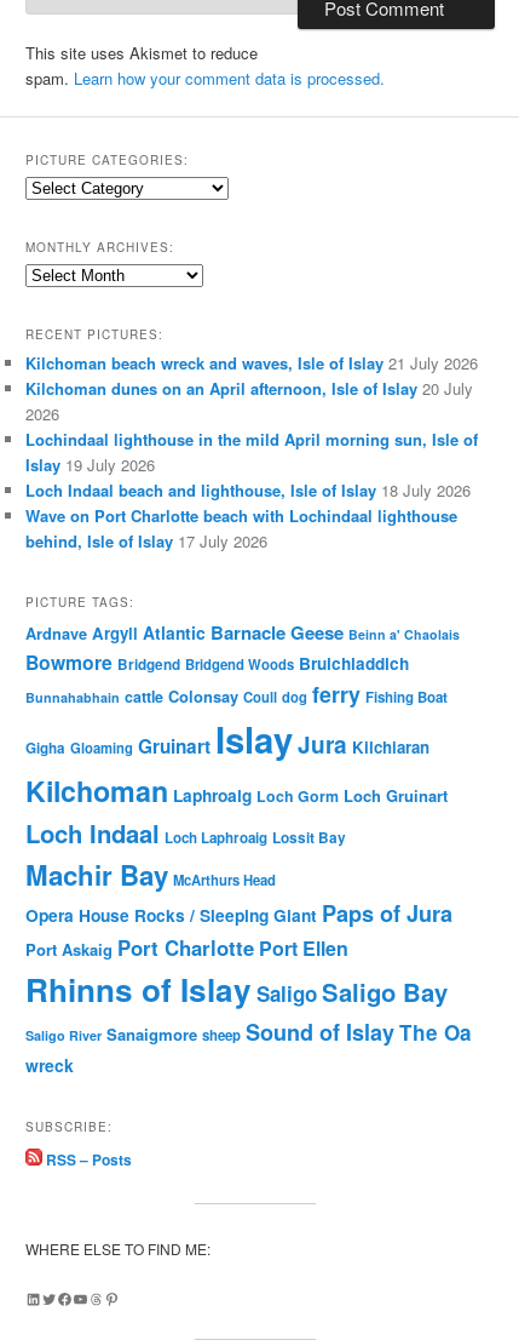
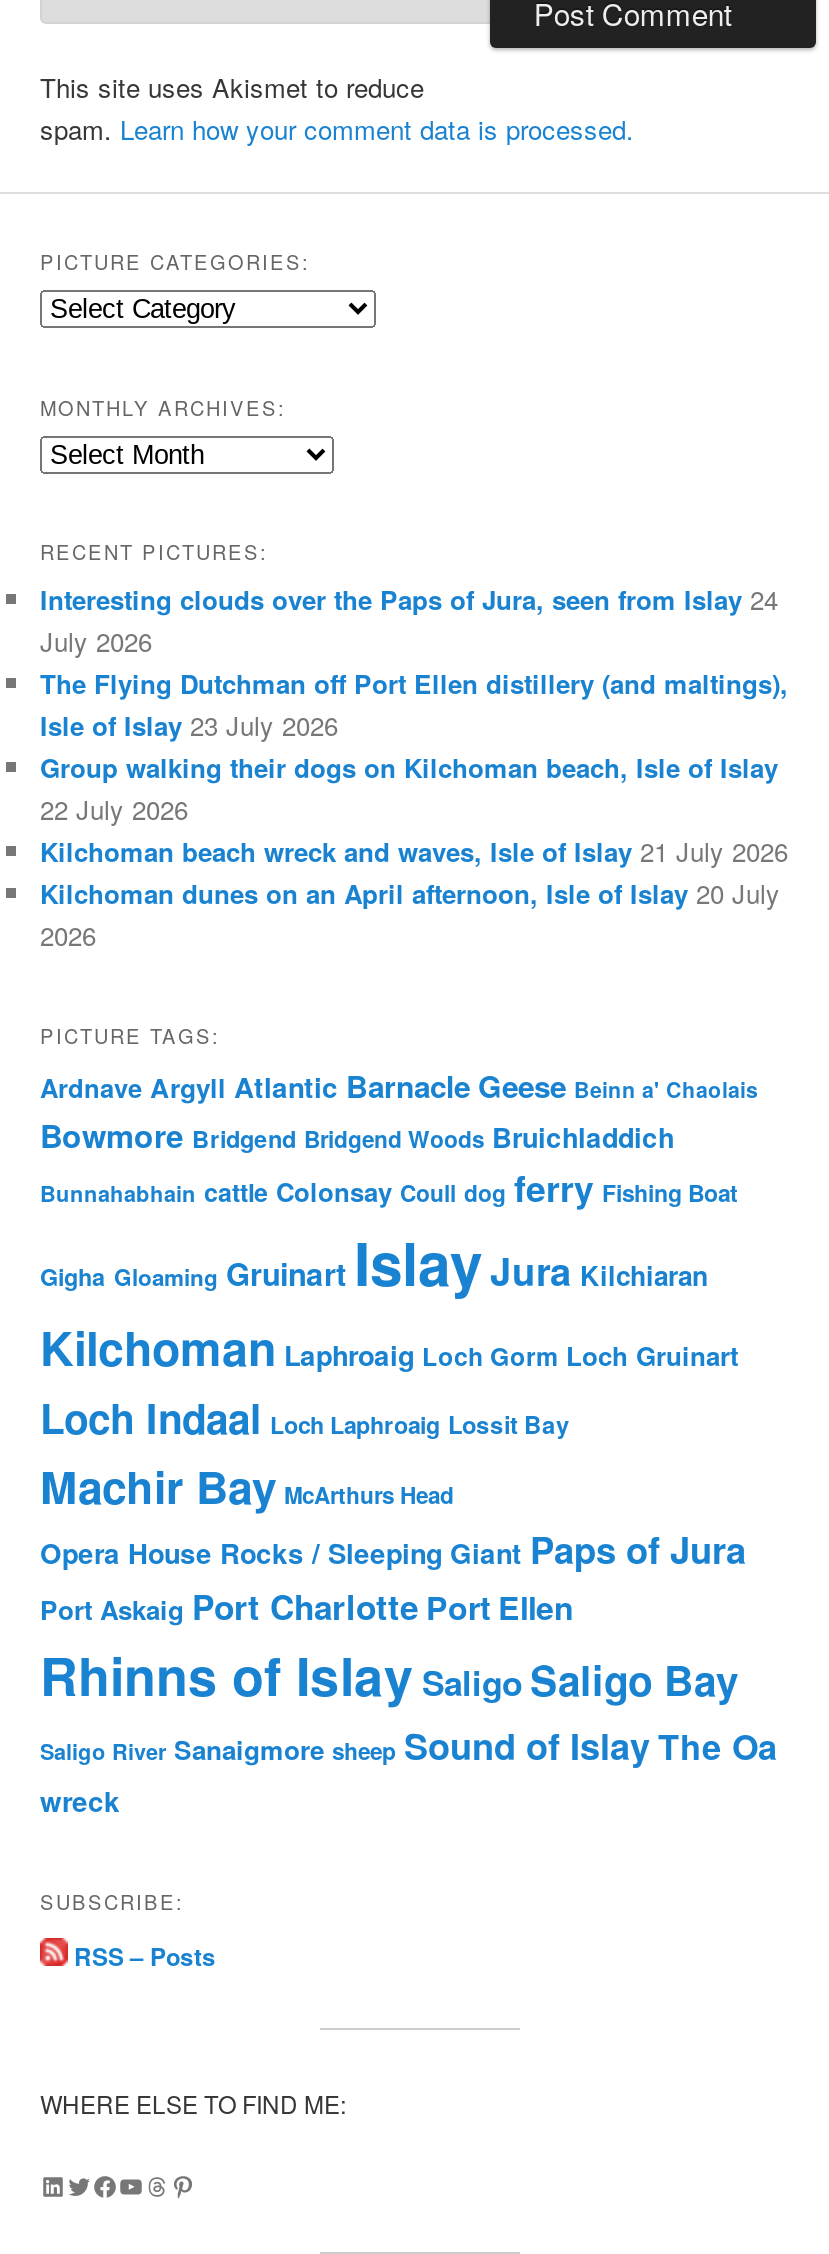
none -> [40,581,788,829] Interesting clouds over the Paps of Jura, seen from Islay 24 | July 2026 | The Flying Dutchman off Port Ellen distillery (and maltings), | Isle of Islay 23 July 2026 | Group walking their dogs on Kilchoman beach, Isle of Islay | 22 July 2026
moved [25,352,478,426] -> [40,833,788,955]: Kilchoman beach wreck and waves, Isle of Islay 21 July 2026 | Kilchoman dunes on an April afternoon, Isle of Islay 20 July | 2026
[25,428,478,553] Lochindaal lighthouse in the mild April morning sun, Isle of | Islay 19 July 2026 | Loch Indaal beach and lighthouse, Isle of Islay 18 July 2026 | Wave on Port Charlotte beach with Lochindaal lighthouse | behind, Isle of Islay 17 July 2026 -> none

